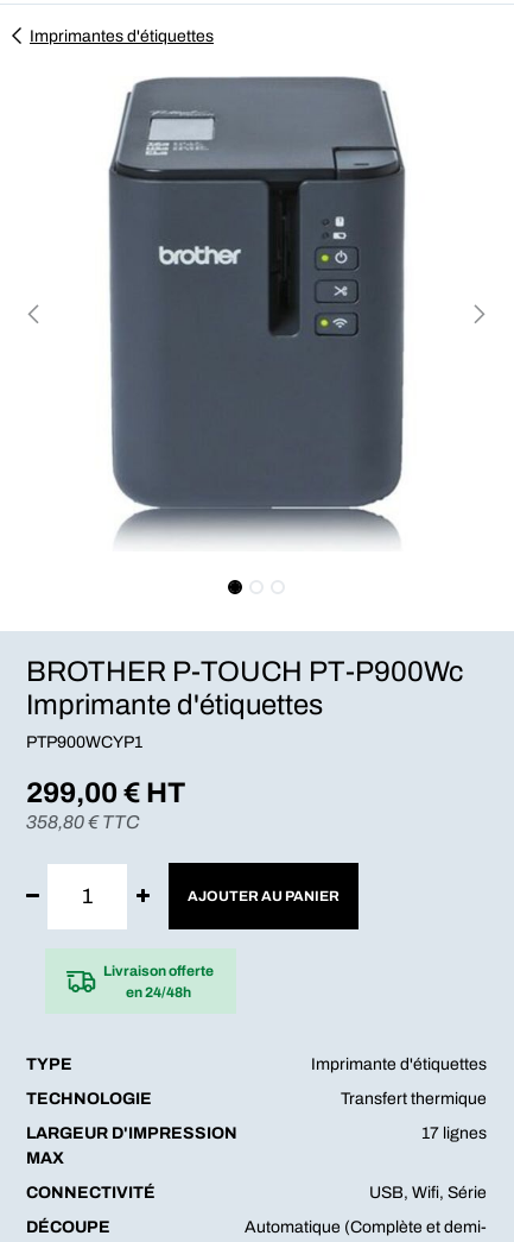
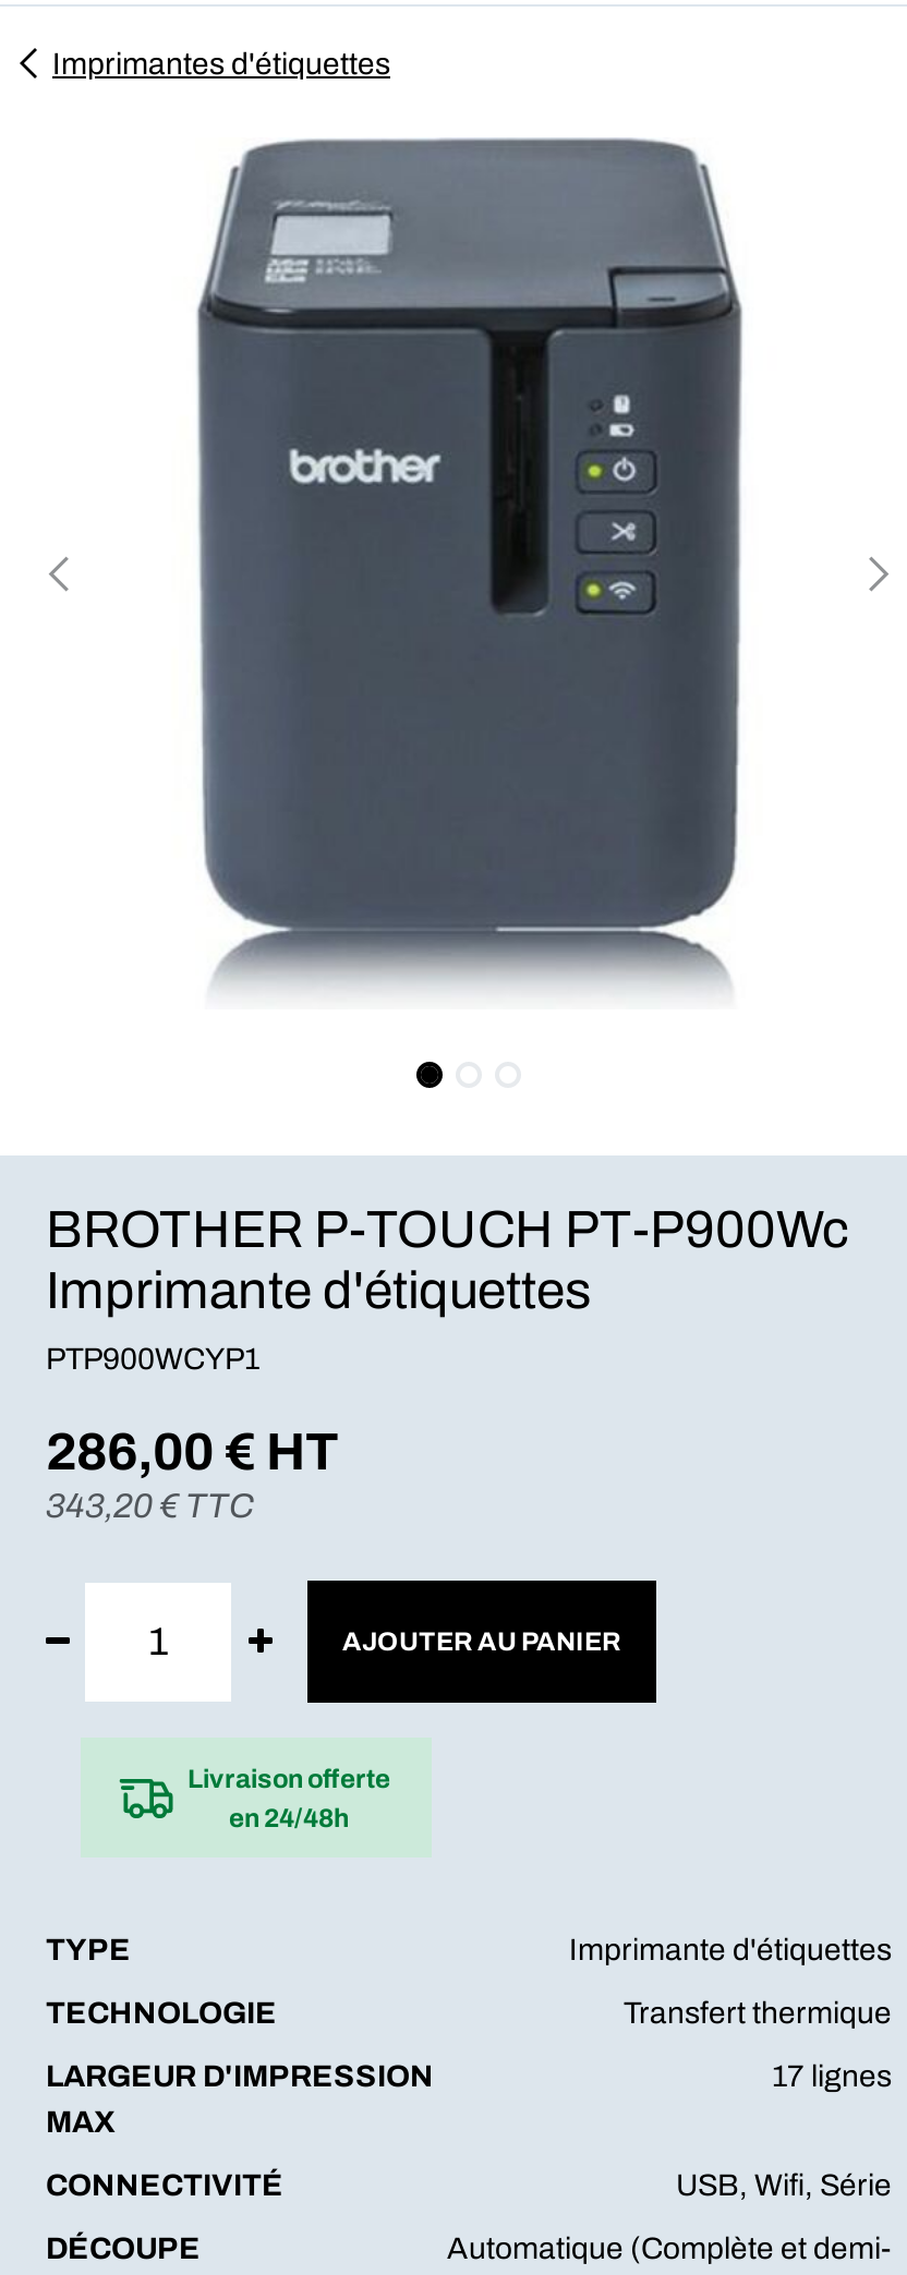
[26,777,185,808] 299,00 € HT -> [46,1424,338,1480] 286,00 € HT
[26,812,139,832] 358,80 € TTC -> [46,1487,253,1524] 343,20 € TTC

